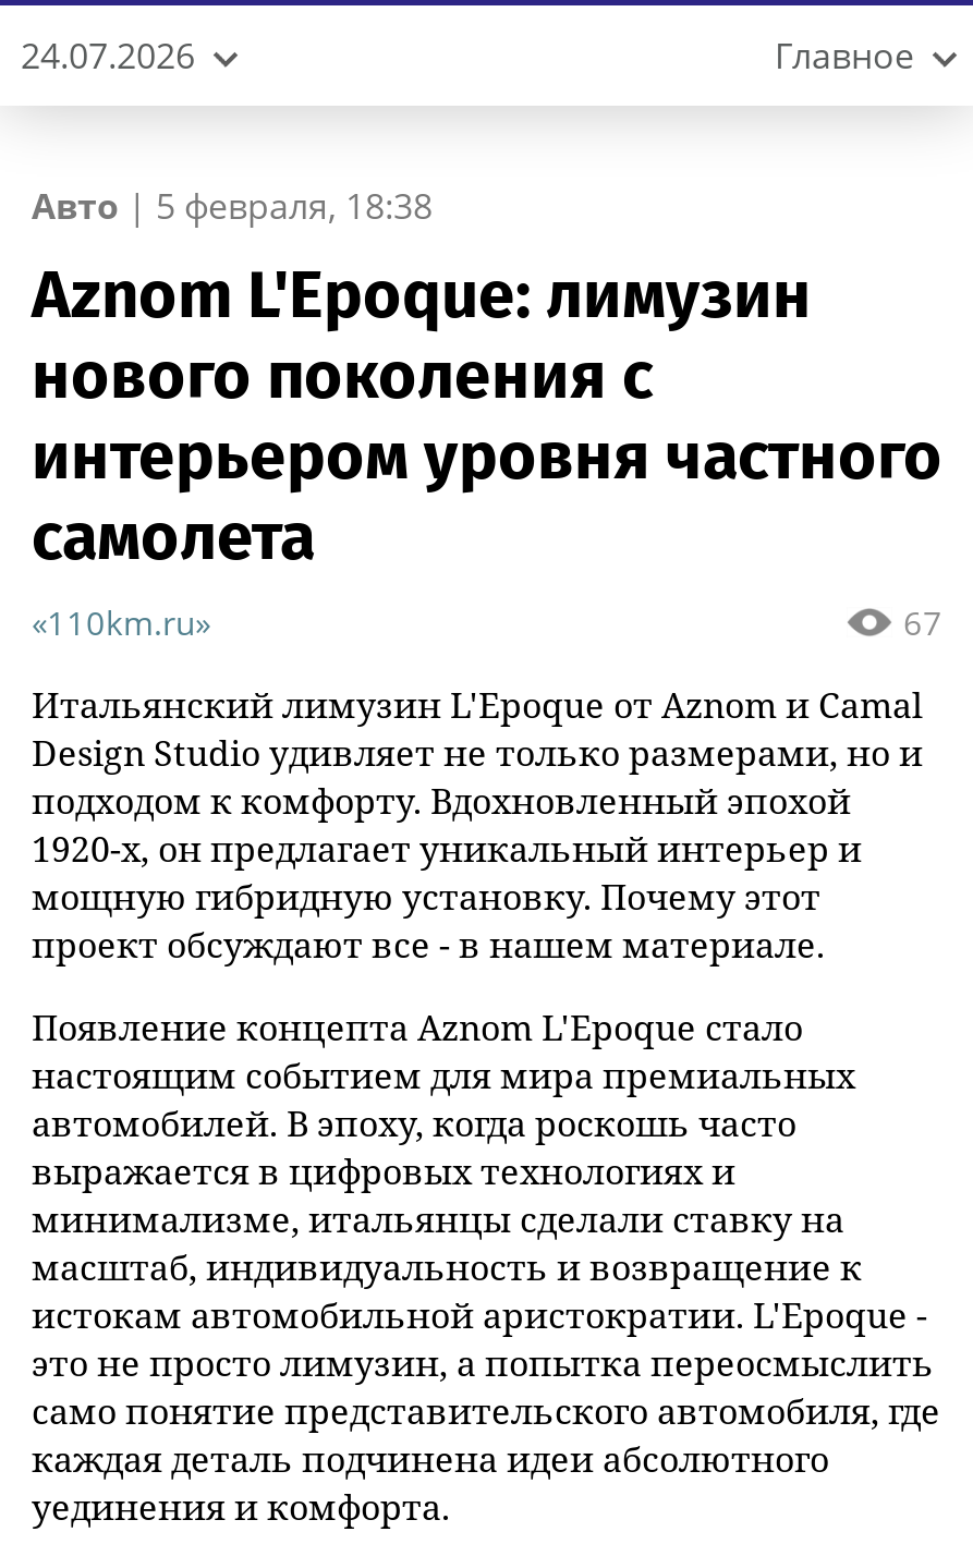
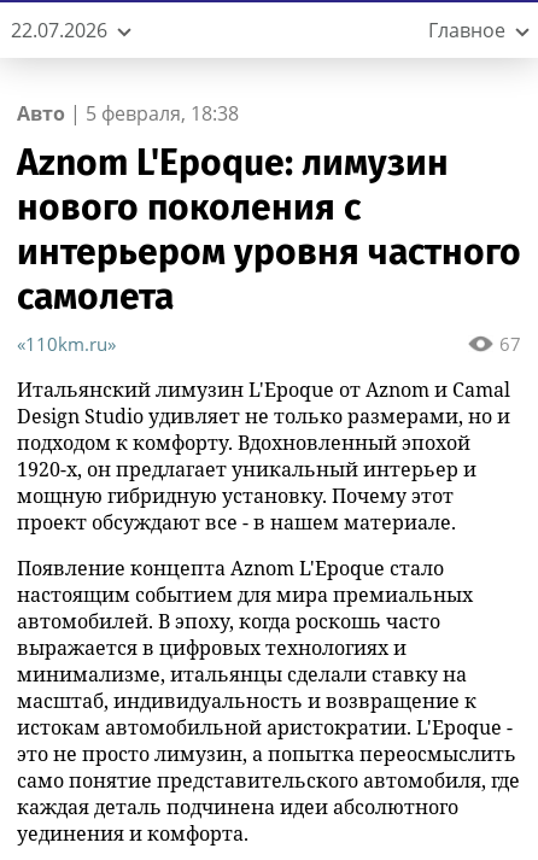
[21,31,195,78] 24.07.2026 -> [11,16,107,43] 22.07.2026

